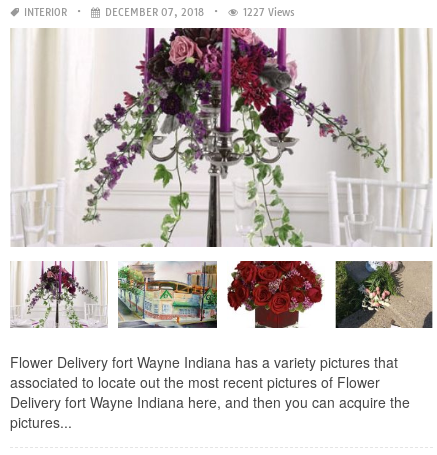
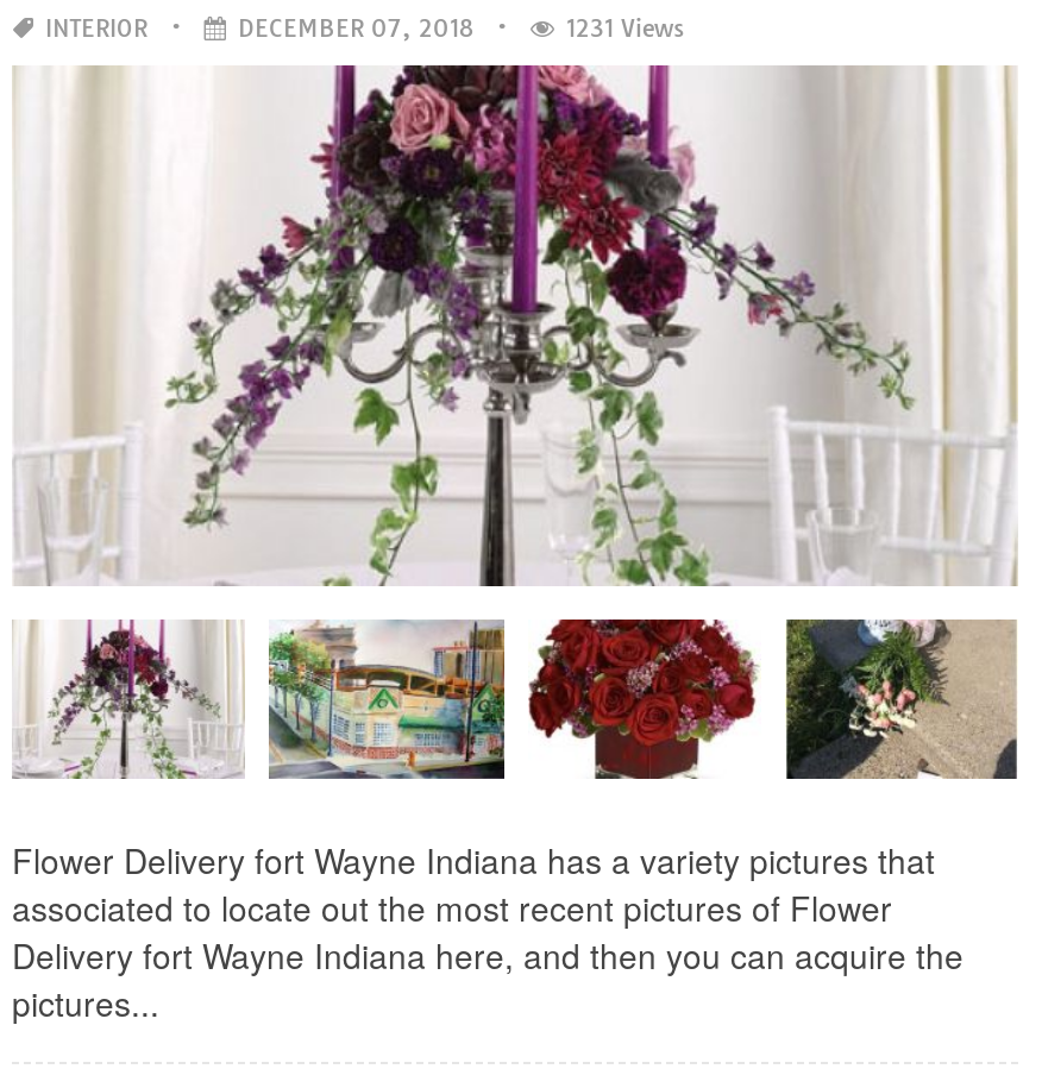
[243,6,295,19] 1227 Views -> [566,13,685,44] 1231 Views

